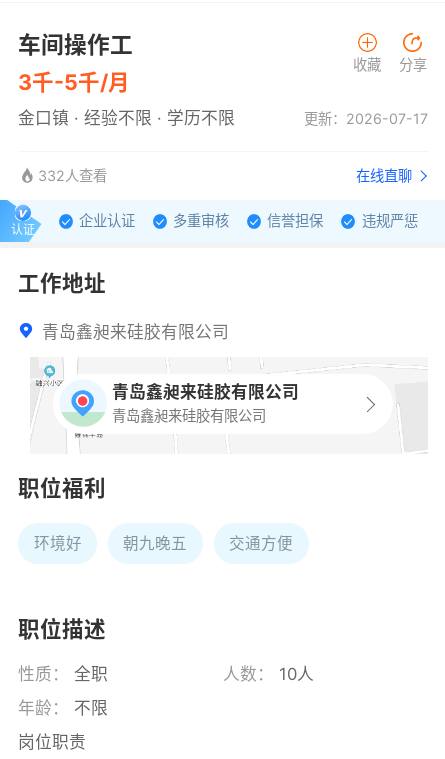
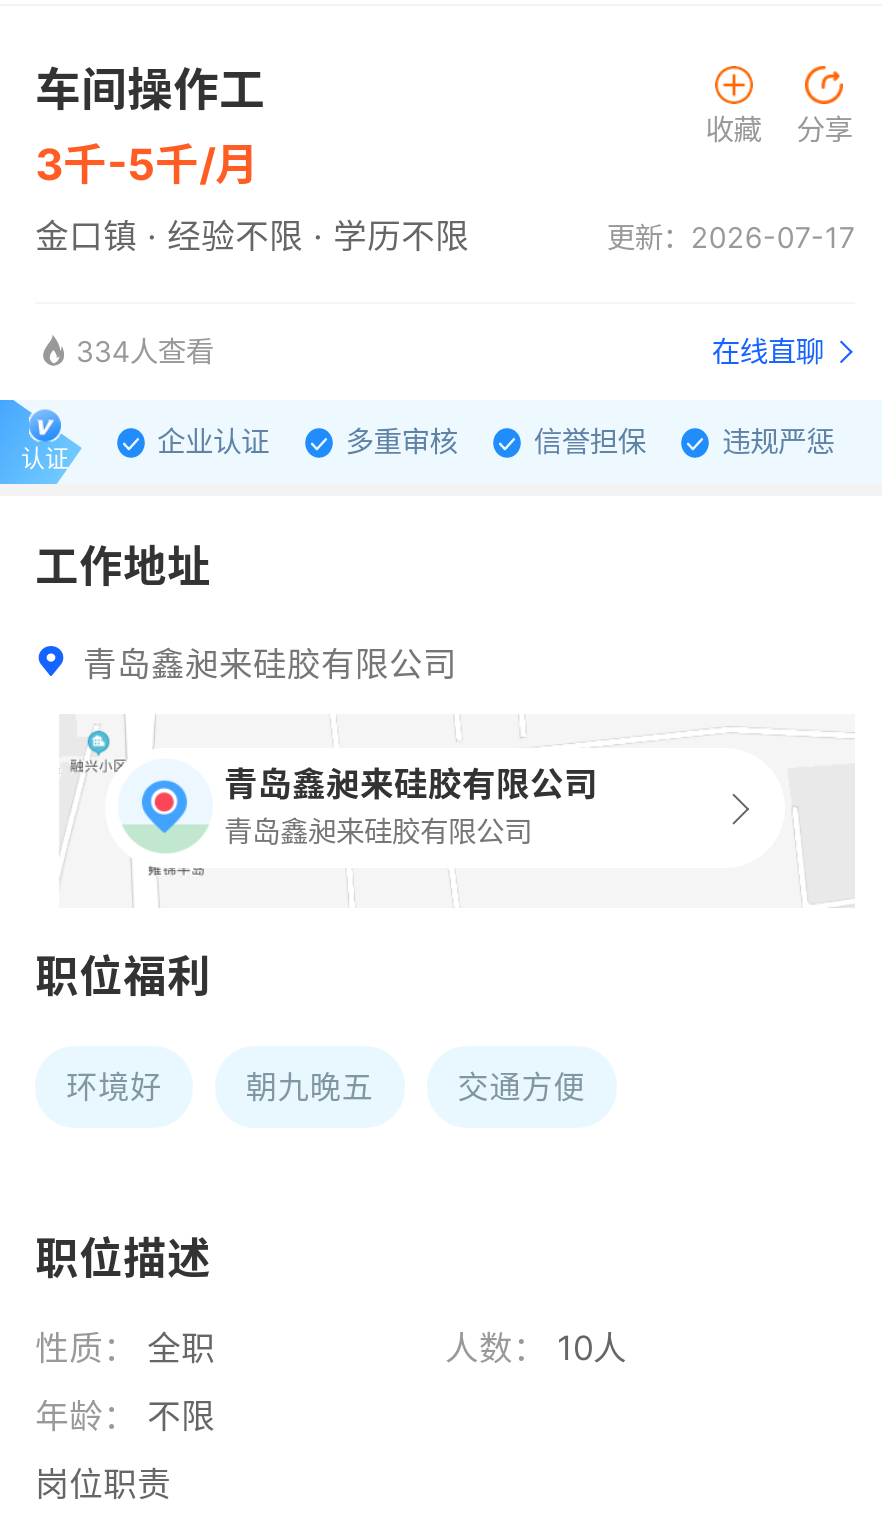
[38,167,107,184] 332人查看 -> [76,334,214,368] 334人查看

